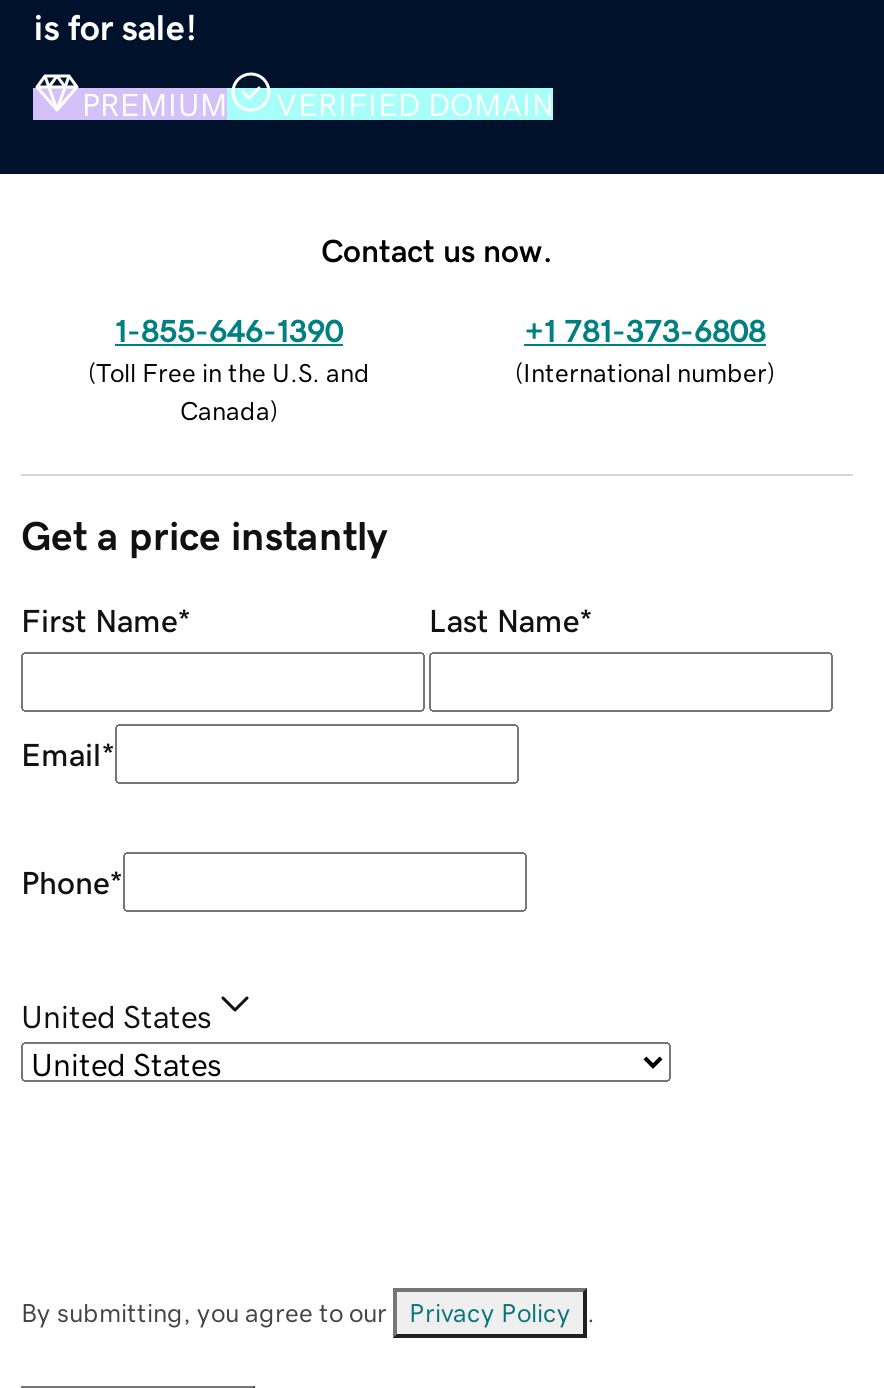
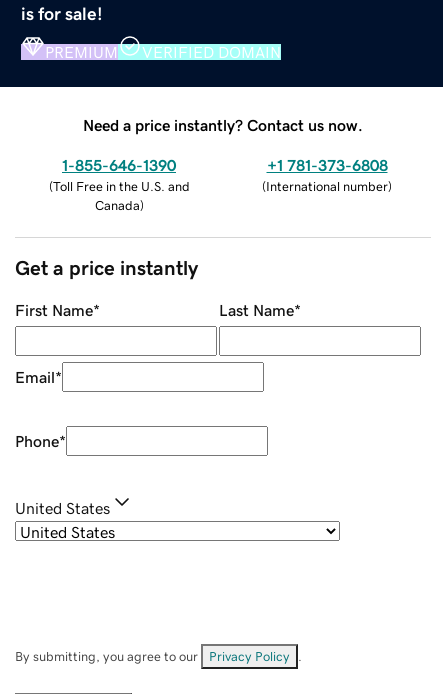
[321,233,553,265] Contact us now. -> [83,117,363,133] Need a price instantly? Contact us now.

